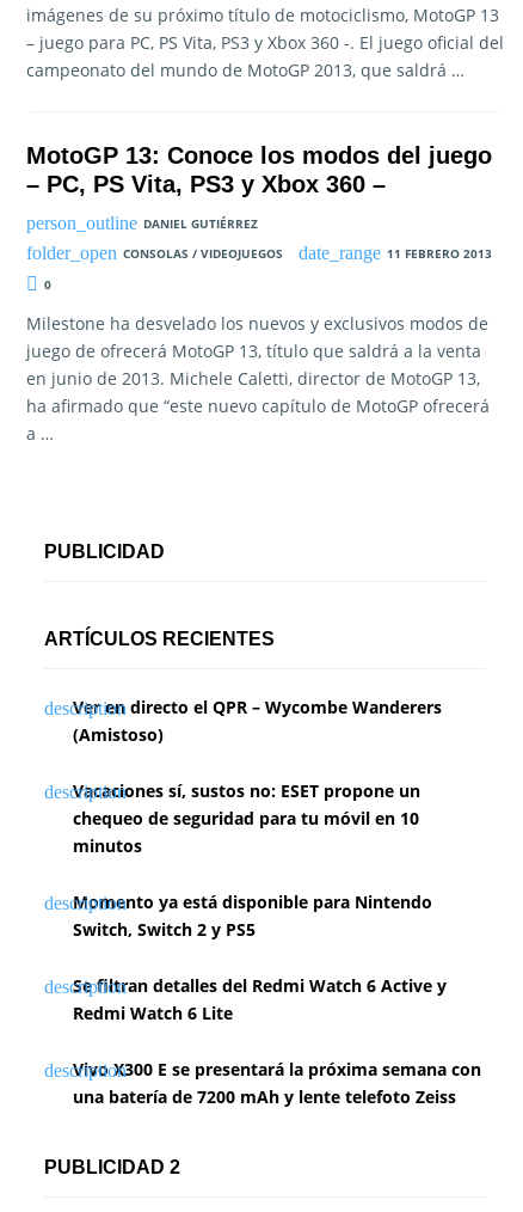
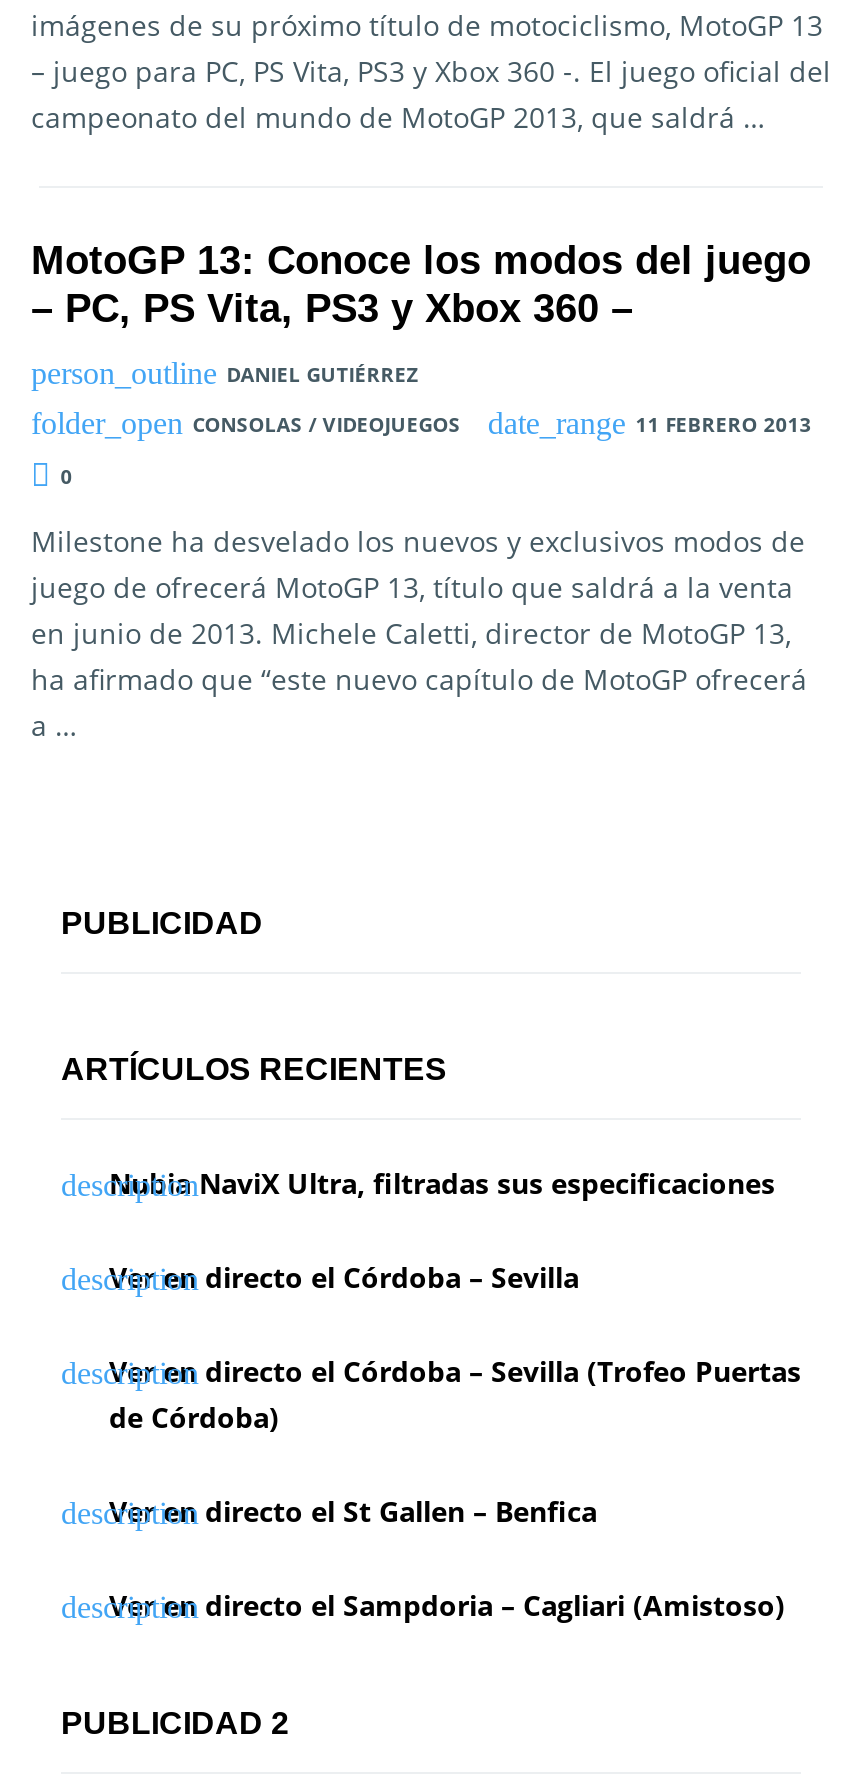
[73,695,442,745] Ver en directo el QPR – Wycombe Wanderers | (Amistoso) -> [109,1163,775,1201] Nubia NaviX Ultra, filtradas sus especificaciones
[73,779,420,857] Vacaciones sí, sustos no: ESET propone un | chequeo de seguridad para tu móvil en 10 | minutos -> [109,1257,579,1295] Ver en directo el Córdoba – Sevilla
[73,890,432,940] Momento ya está disponible para Nintendo | Switch, Switch 2 y PS5 -> [109,1351,801,1435] Ver en directo el Córdoba – Sevilla (Trofeo Puertas | de Córdoba)
[73,974,447,1024] Se filtran detalles del Redmi Watch 6 Active y | Redmi Watch 6 Lite -> [109,1491,597,1529] Ver en directo el St Gallen – Benfica
[73,1057,481,1108] Vivo X300 E se presentará la próxima semana con | una batería de 7200 mAh y lente telefoto Zeiss -> [109,1585,785,1623] Ver en directo el Sampdoria – Cagliari (Amistoso)

